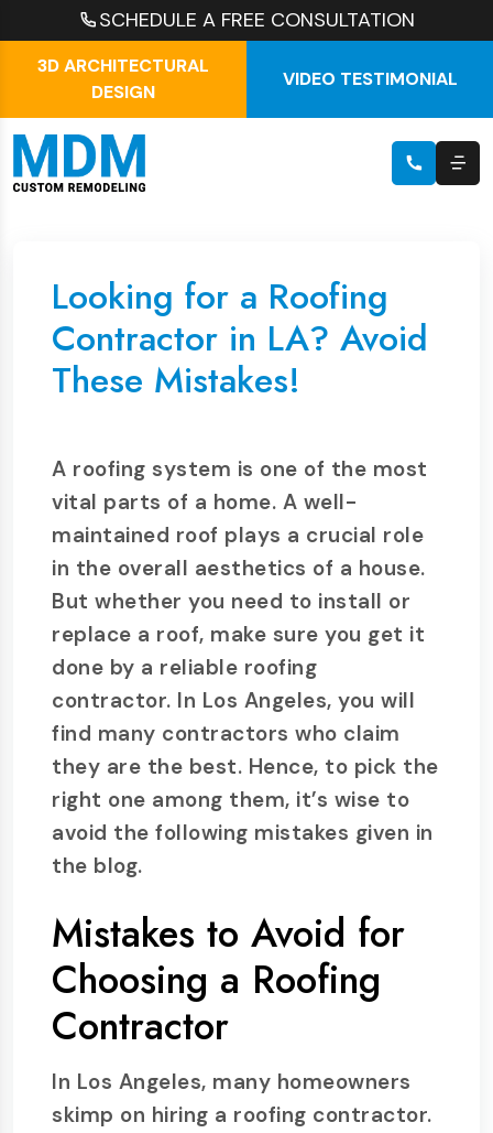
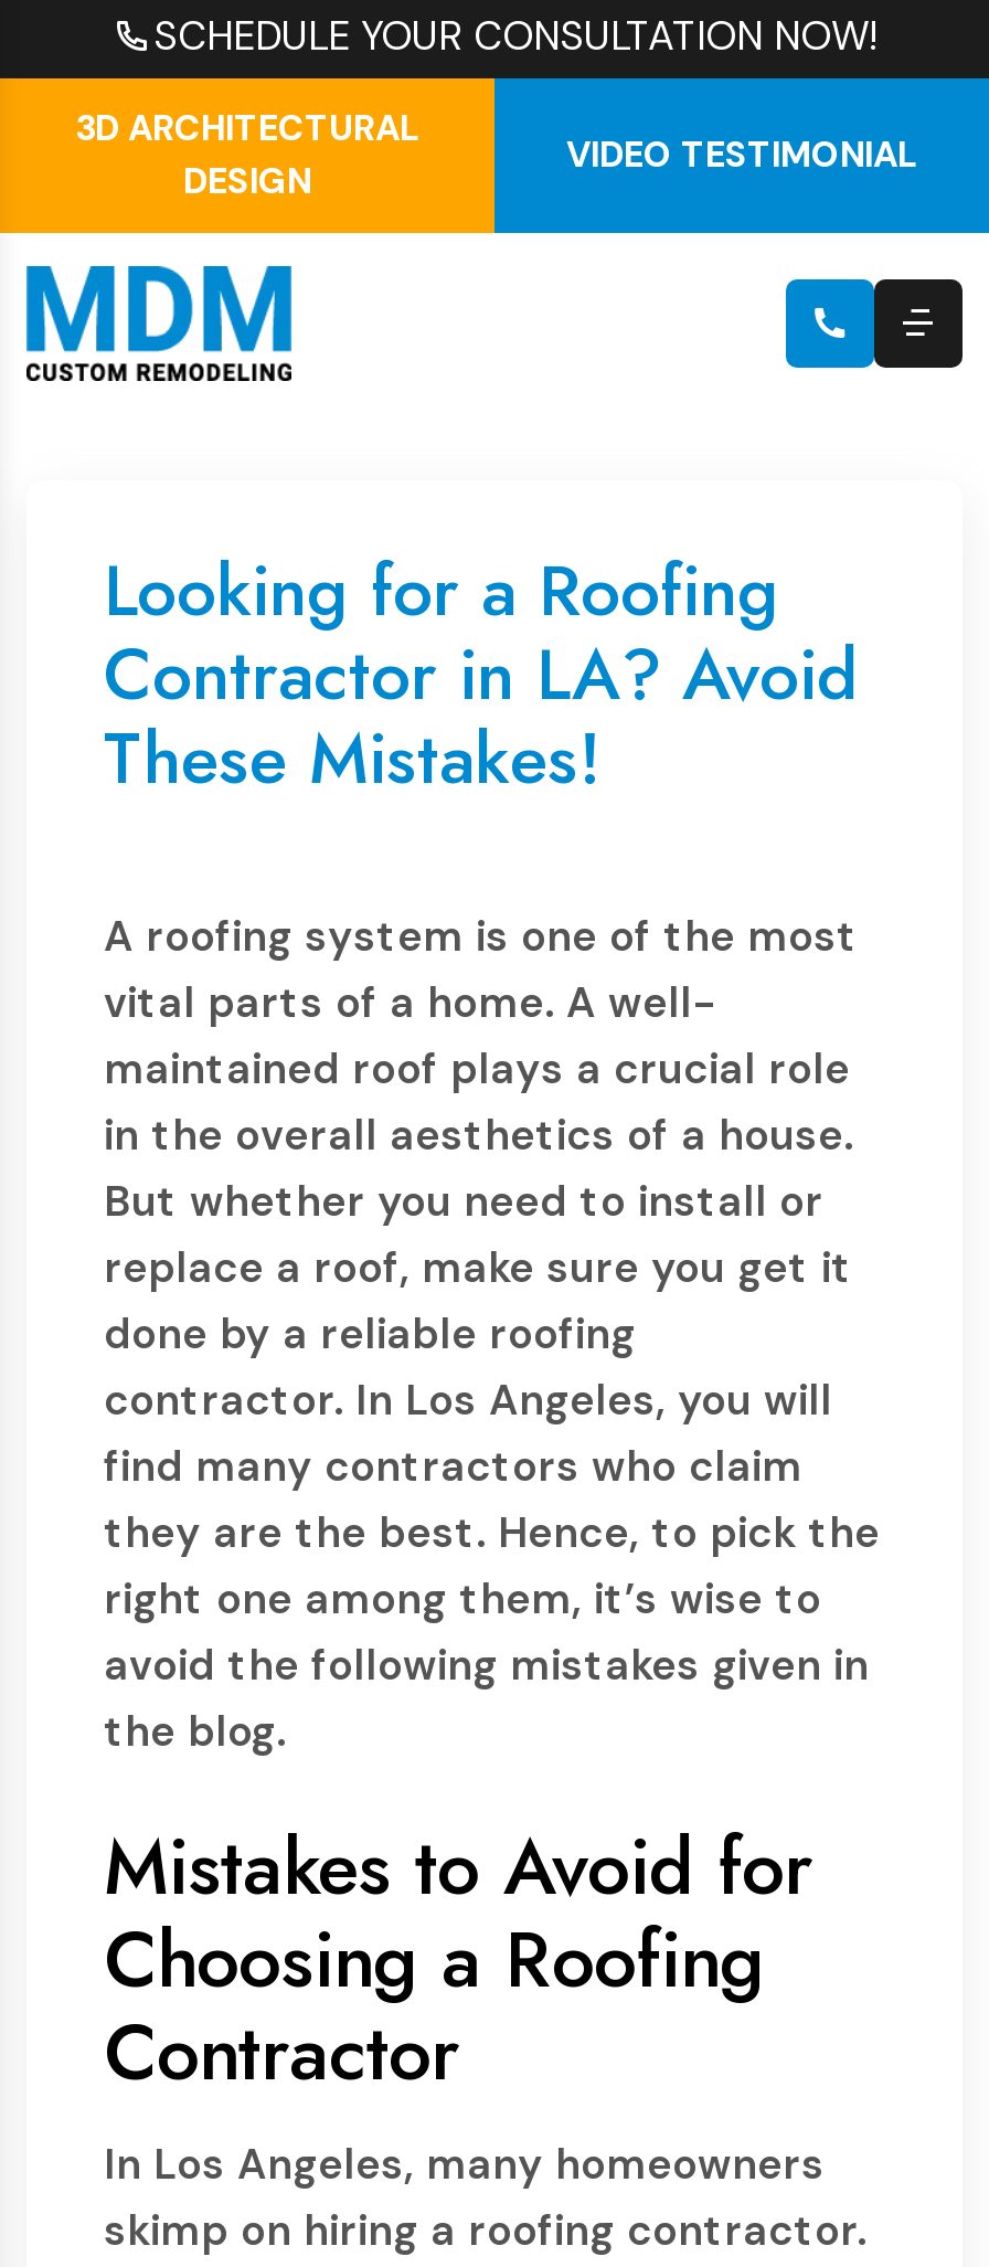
[99,7,415,33] SCHEDULE A FREE CONSULTATION -> [153,10,878,63] SCHEDULE YOUR CONSULTATION NOW!

